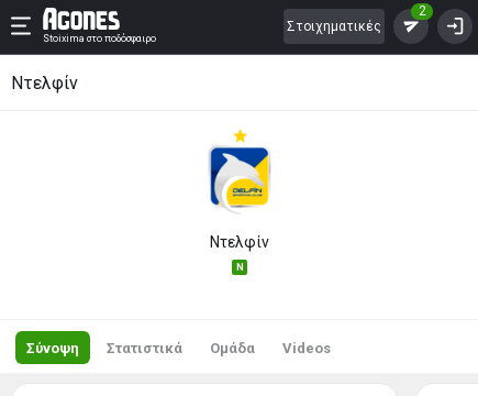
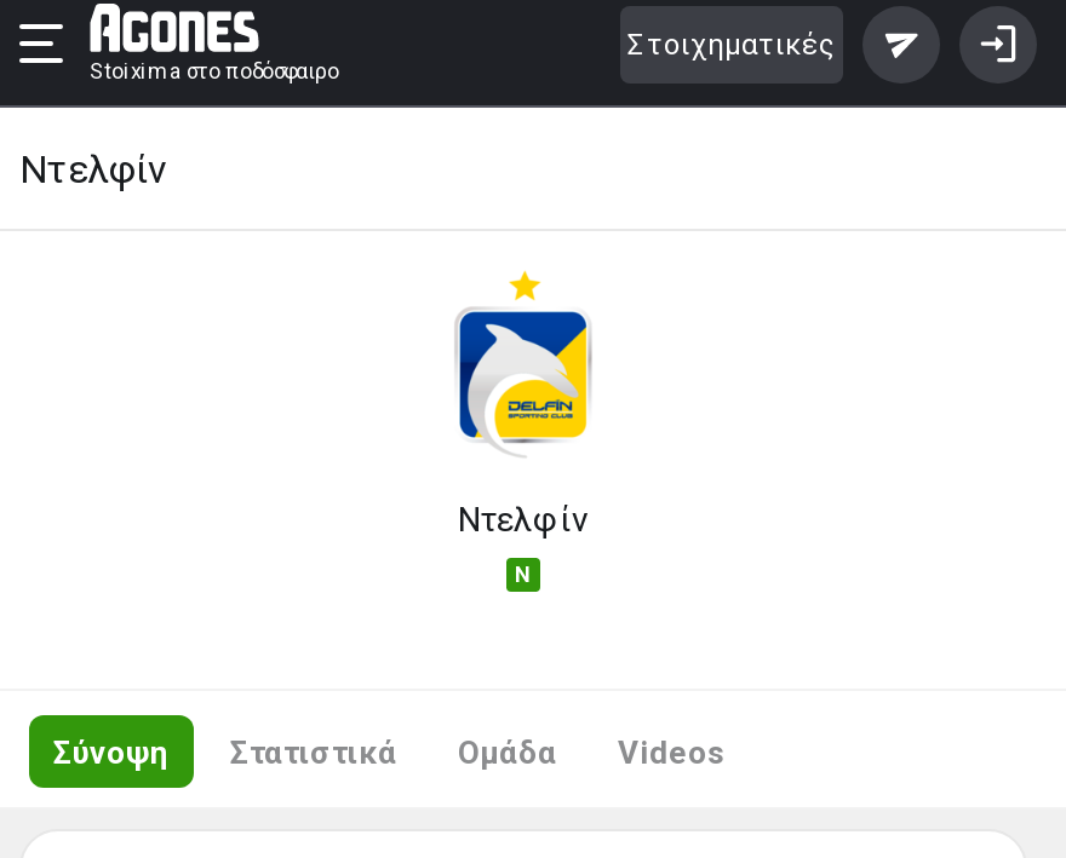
[418,3,426,18] 2 -> none

